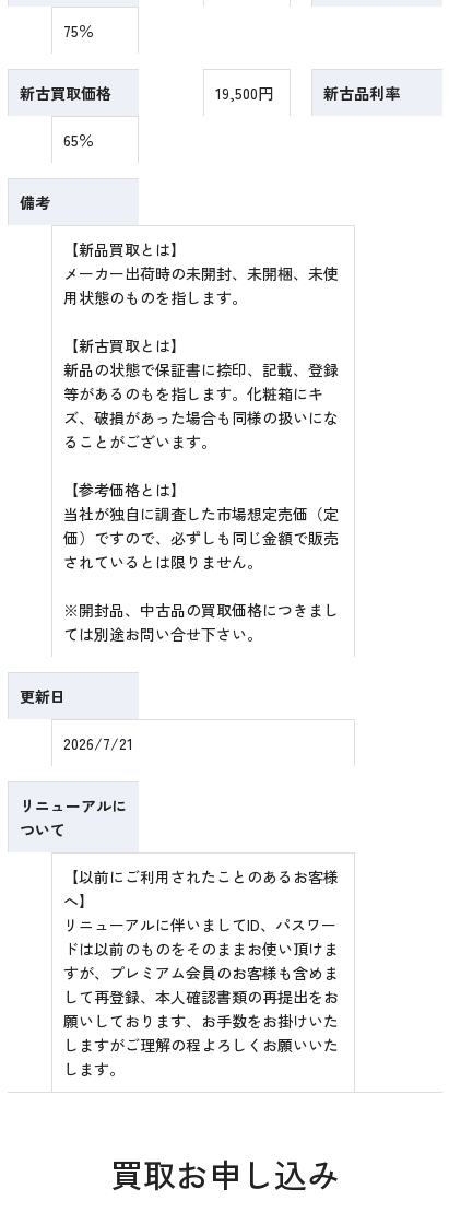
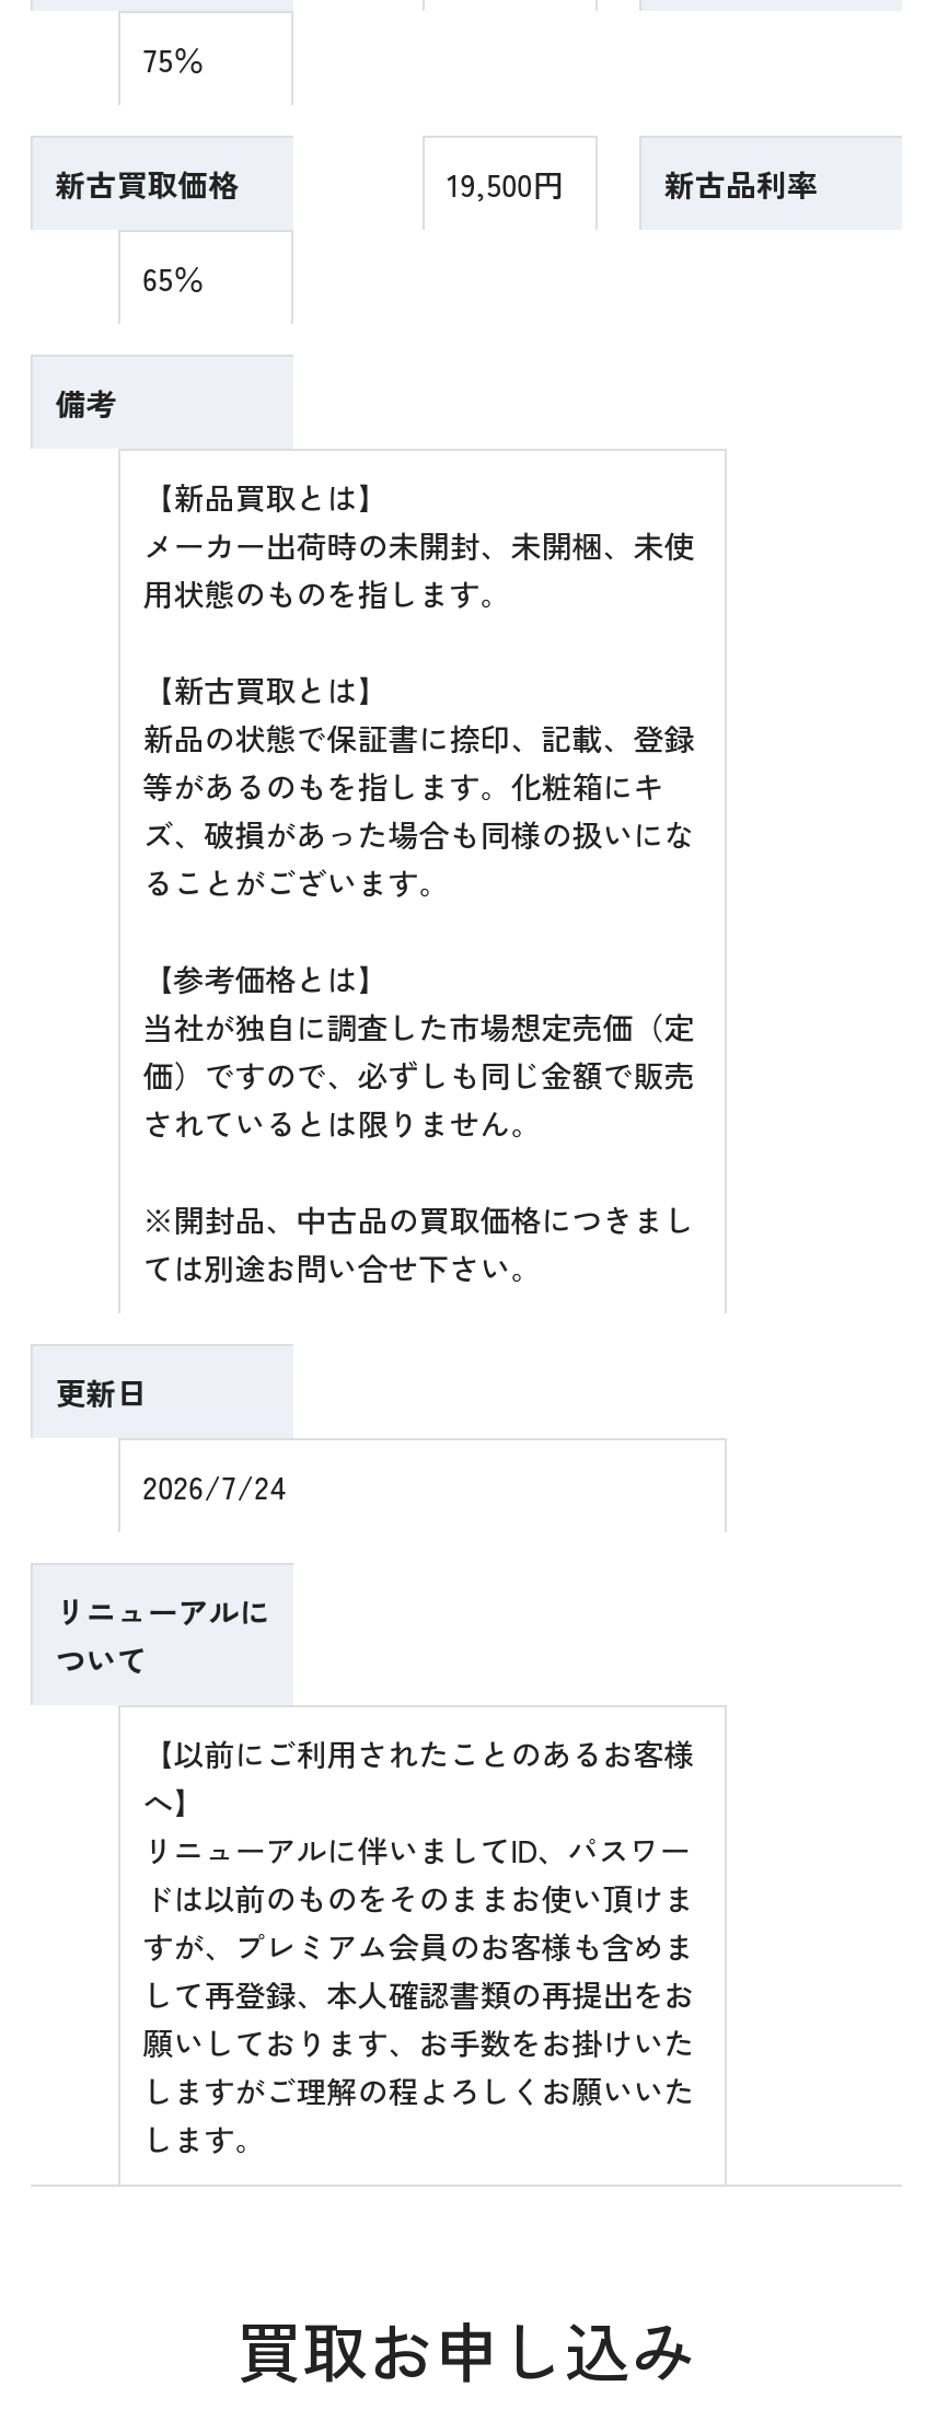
[64,733,134,755] 2026/7/21 -> [143,1465,290,1509] 2026/7/24

